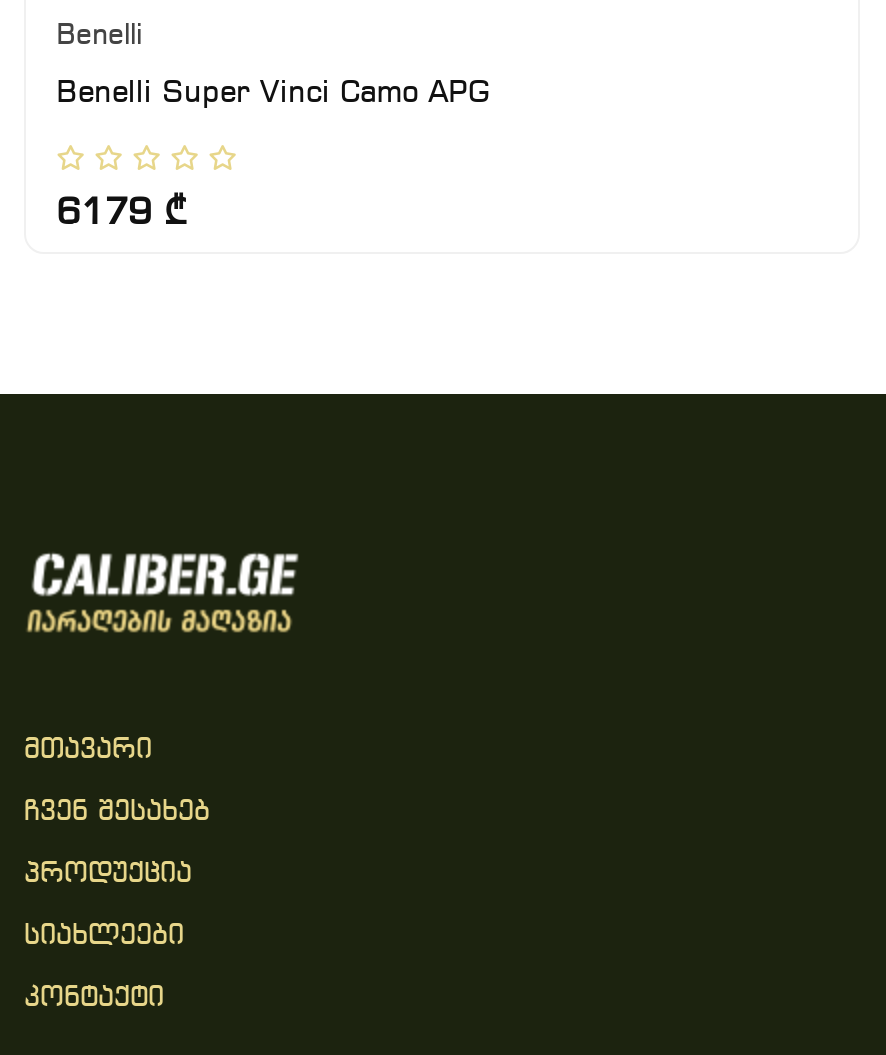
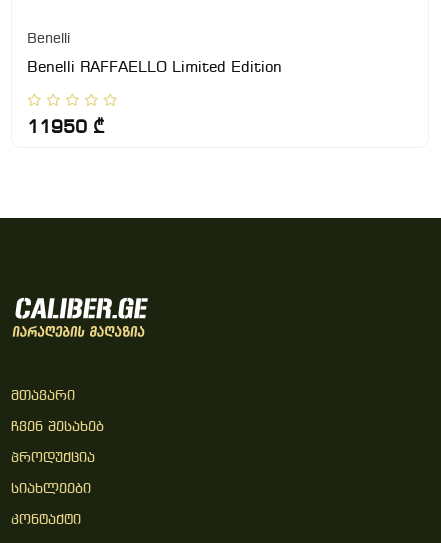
[56,78,490,110] Benelli Super Vinci Camo APG -> [27,60,282,76] Benelli RAFFAELLO Limited Edition
[56,196,186,234] 6179 ₾ -> [27,119,104,138] 11950 ₾

